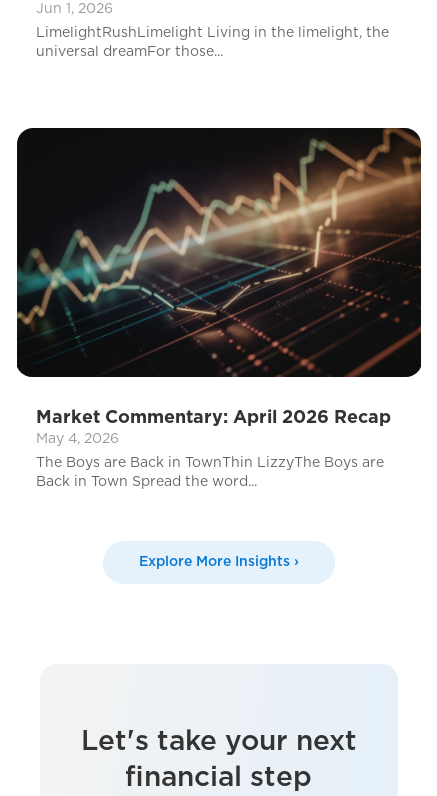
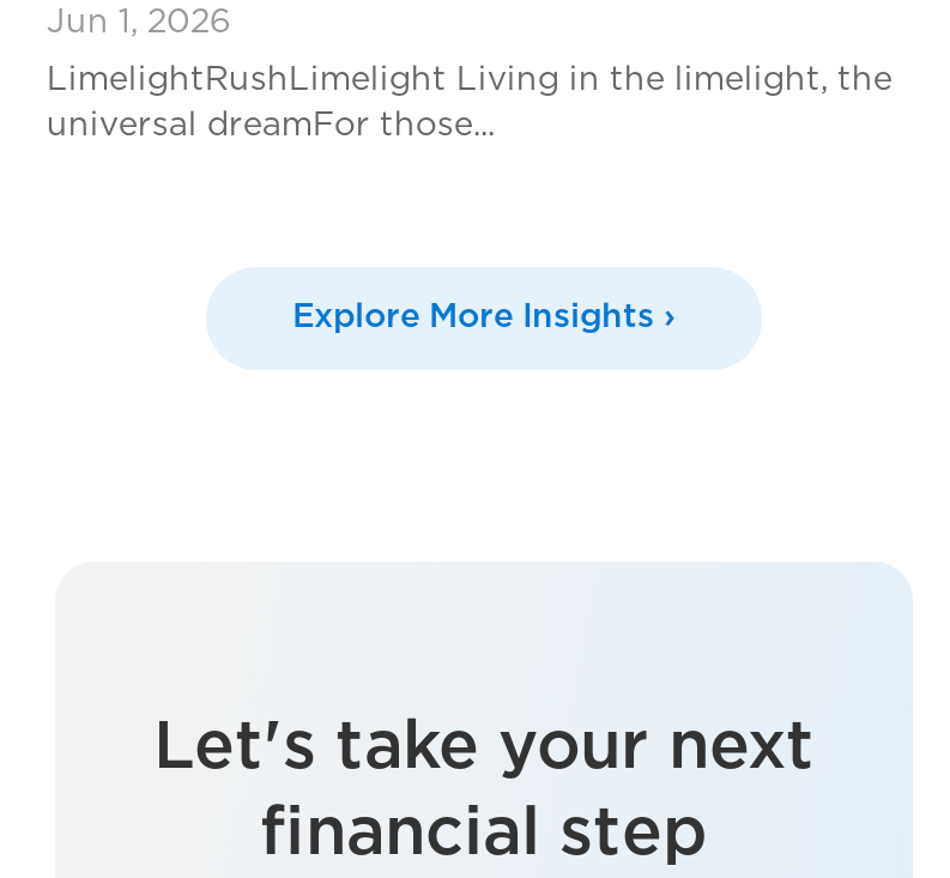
[16,127,422,489] [image] | Market Commentary: April 2026 Recap | May 4, 2026 | The Boys are Back in TownThin LizzyThe Boys are | Back in Town Spread the word... -> none

